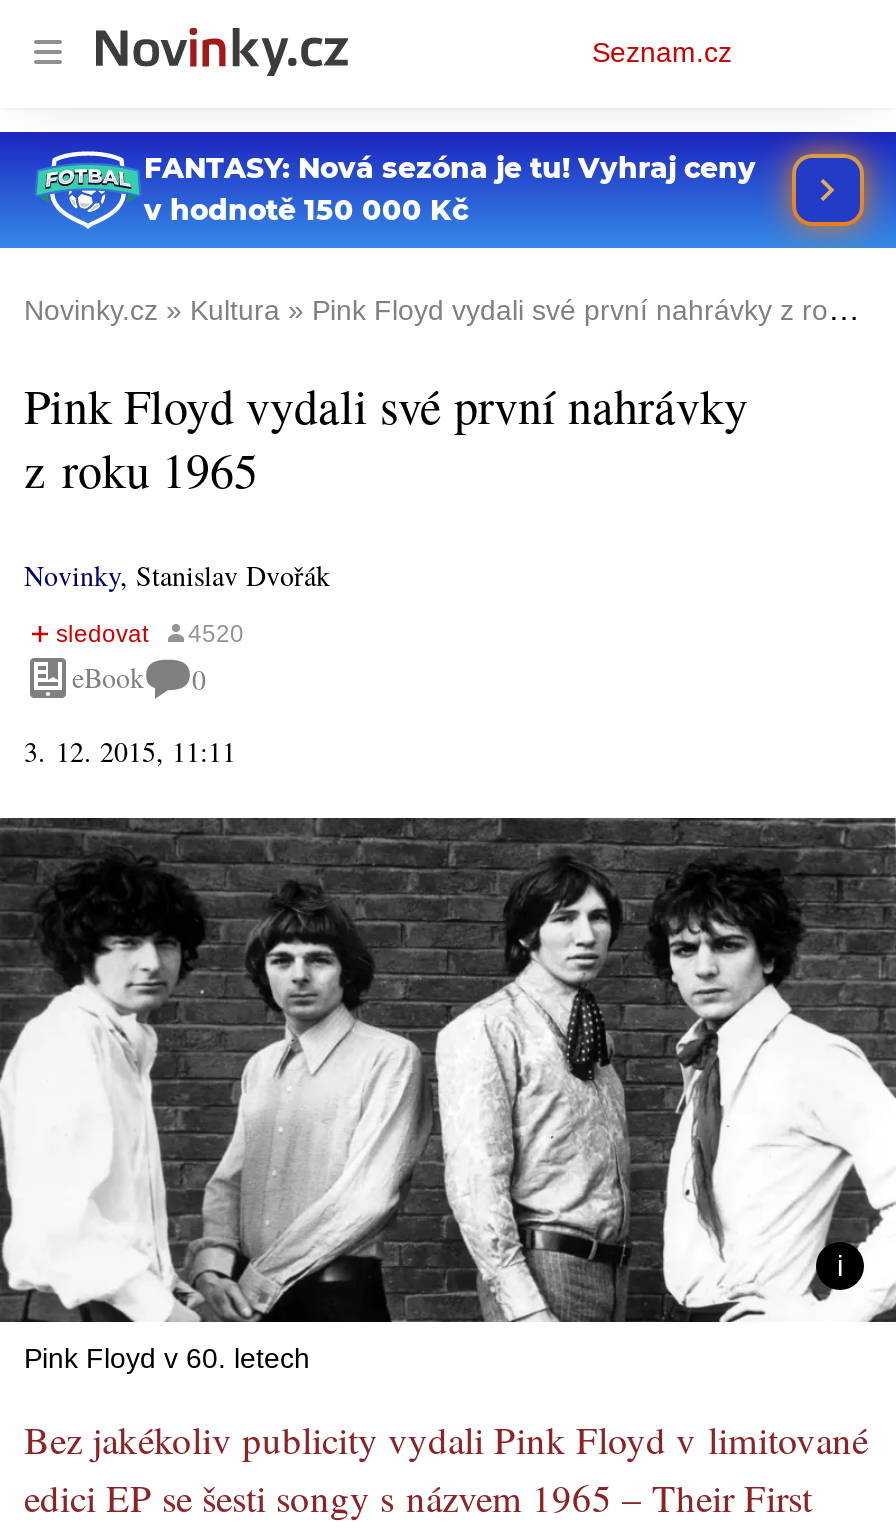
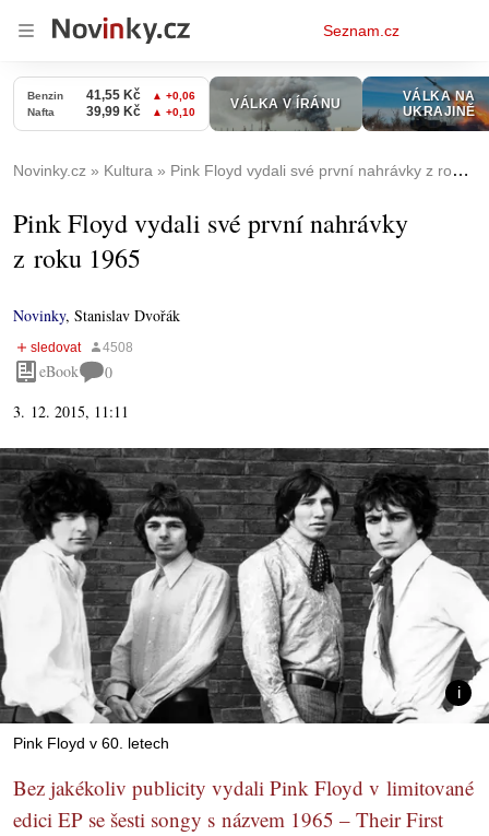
[6,130,890,250] [image] -> [3,74,486,137] [image]

